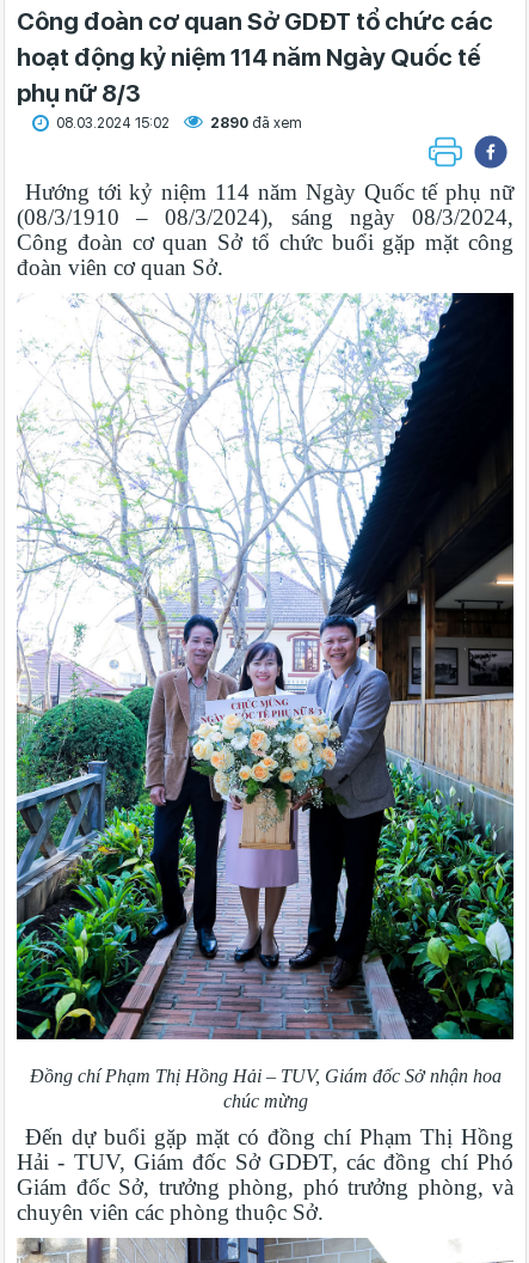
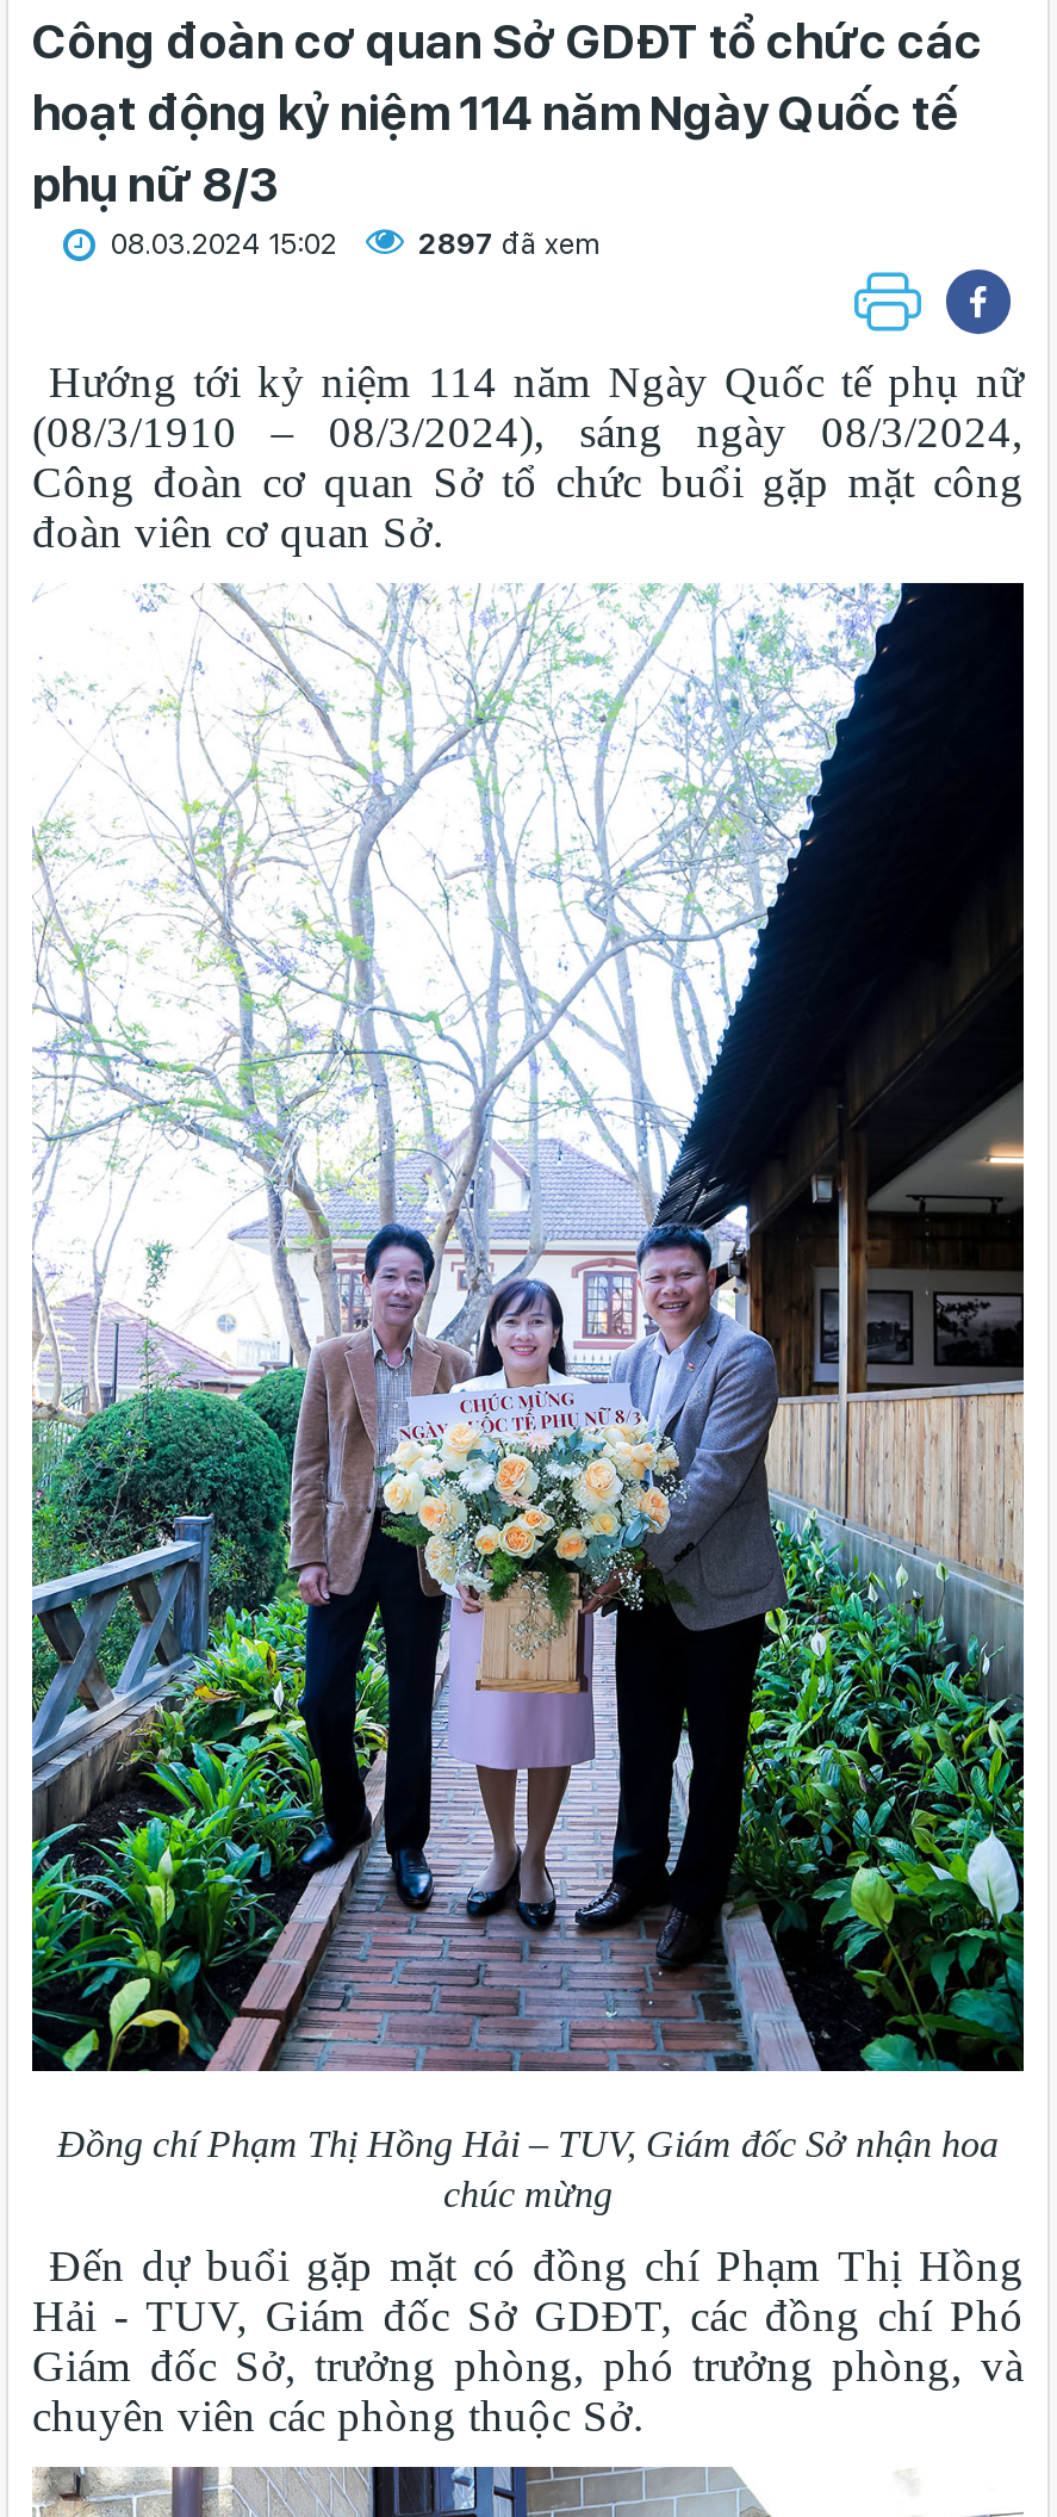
[210,115,302,132] 2890 đã xem -> [418,228,602,261] 2897 đã xem

